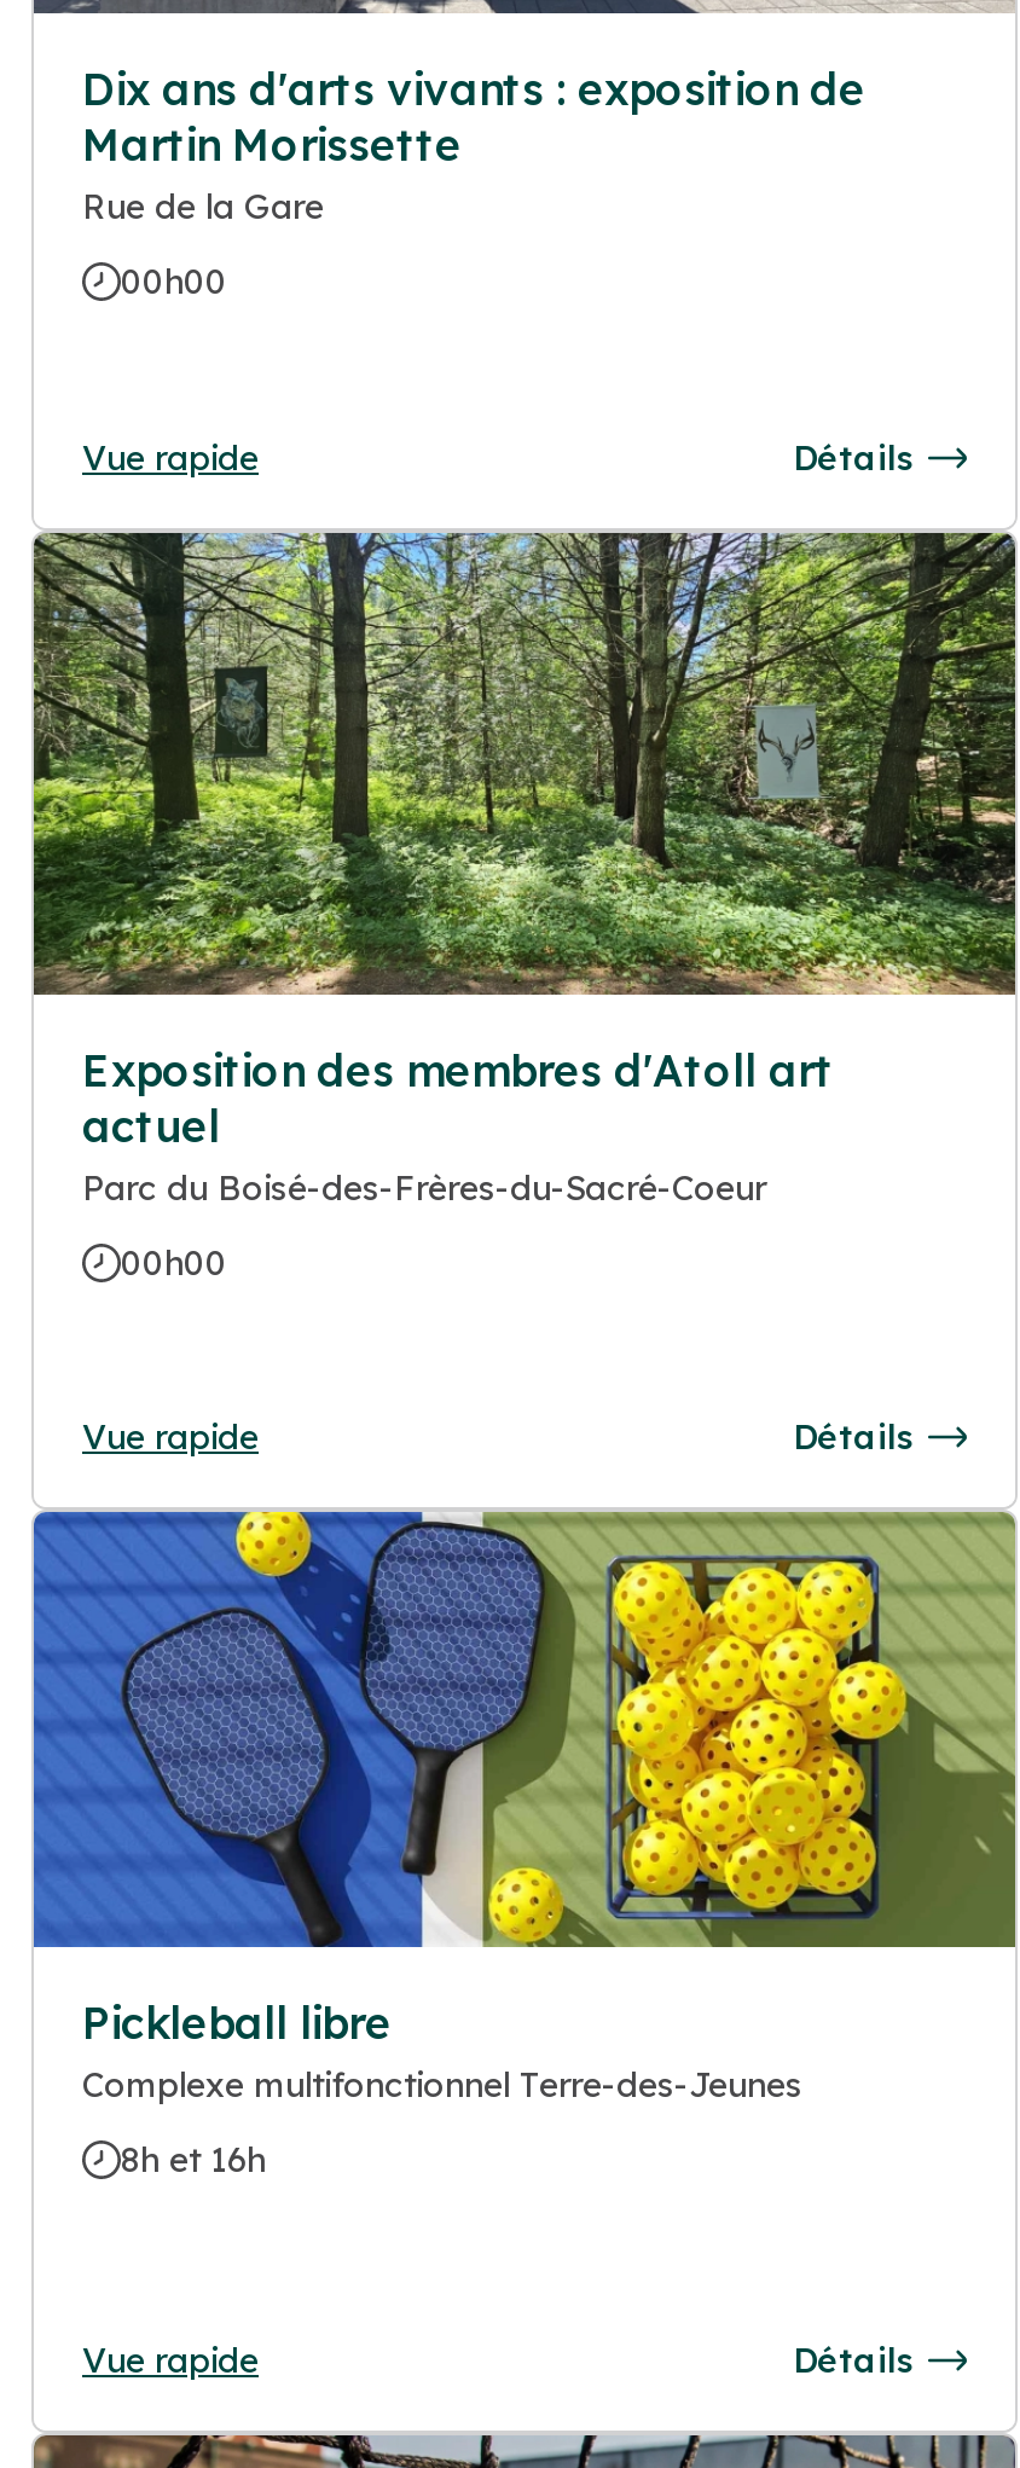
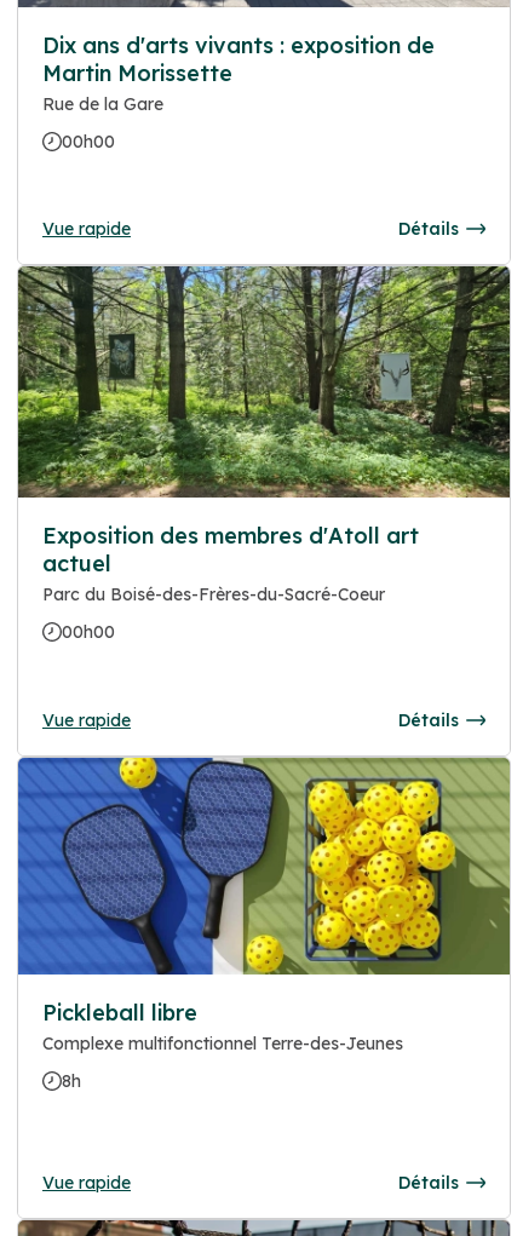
[121,2137,266,2180] 8h et 16h -> [62,1071,81,1092] 8h

